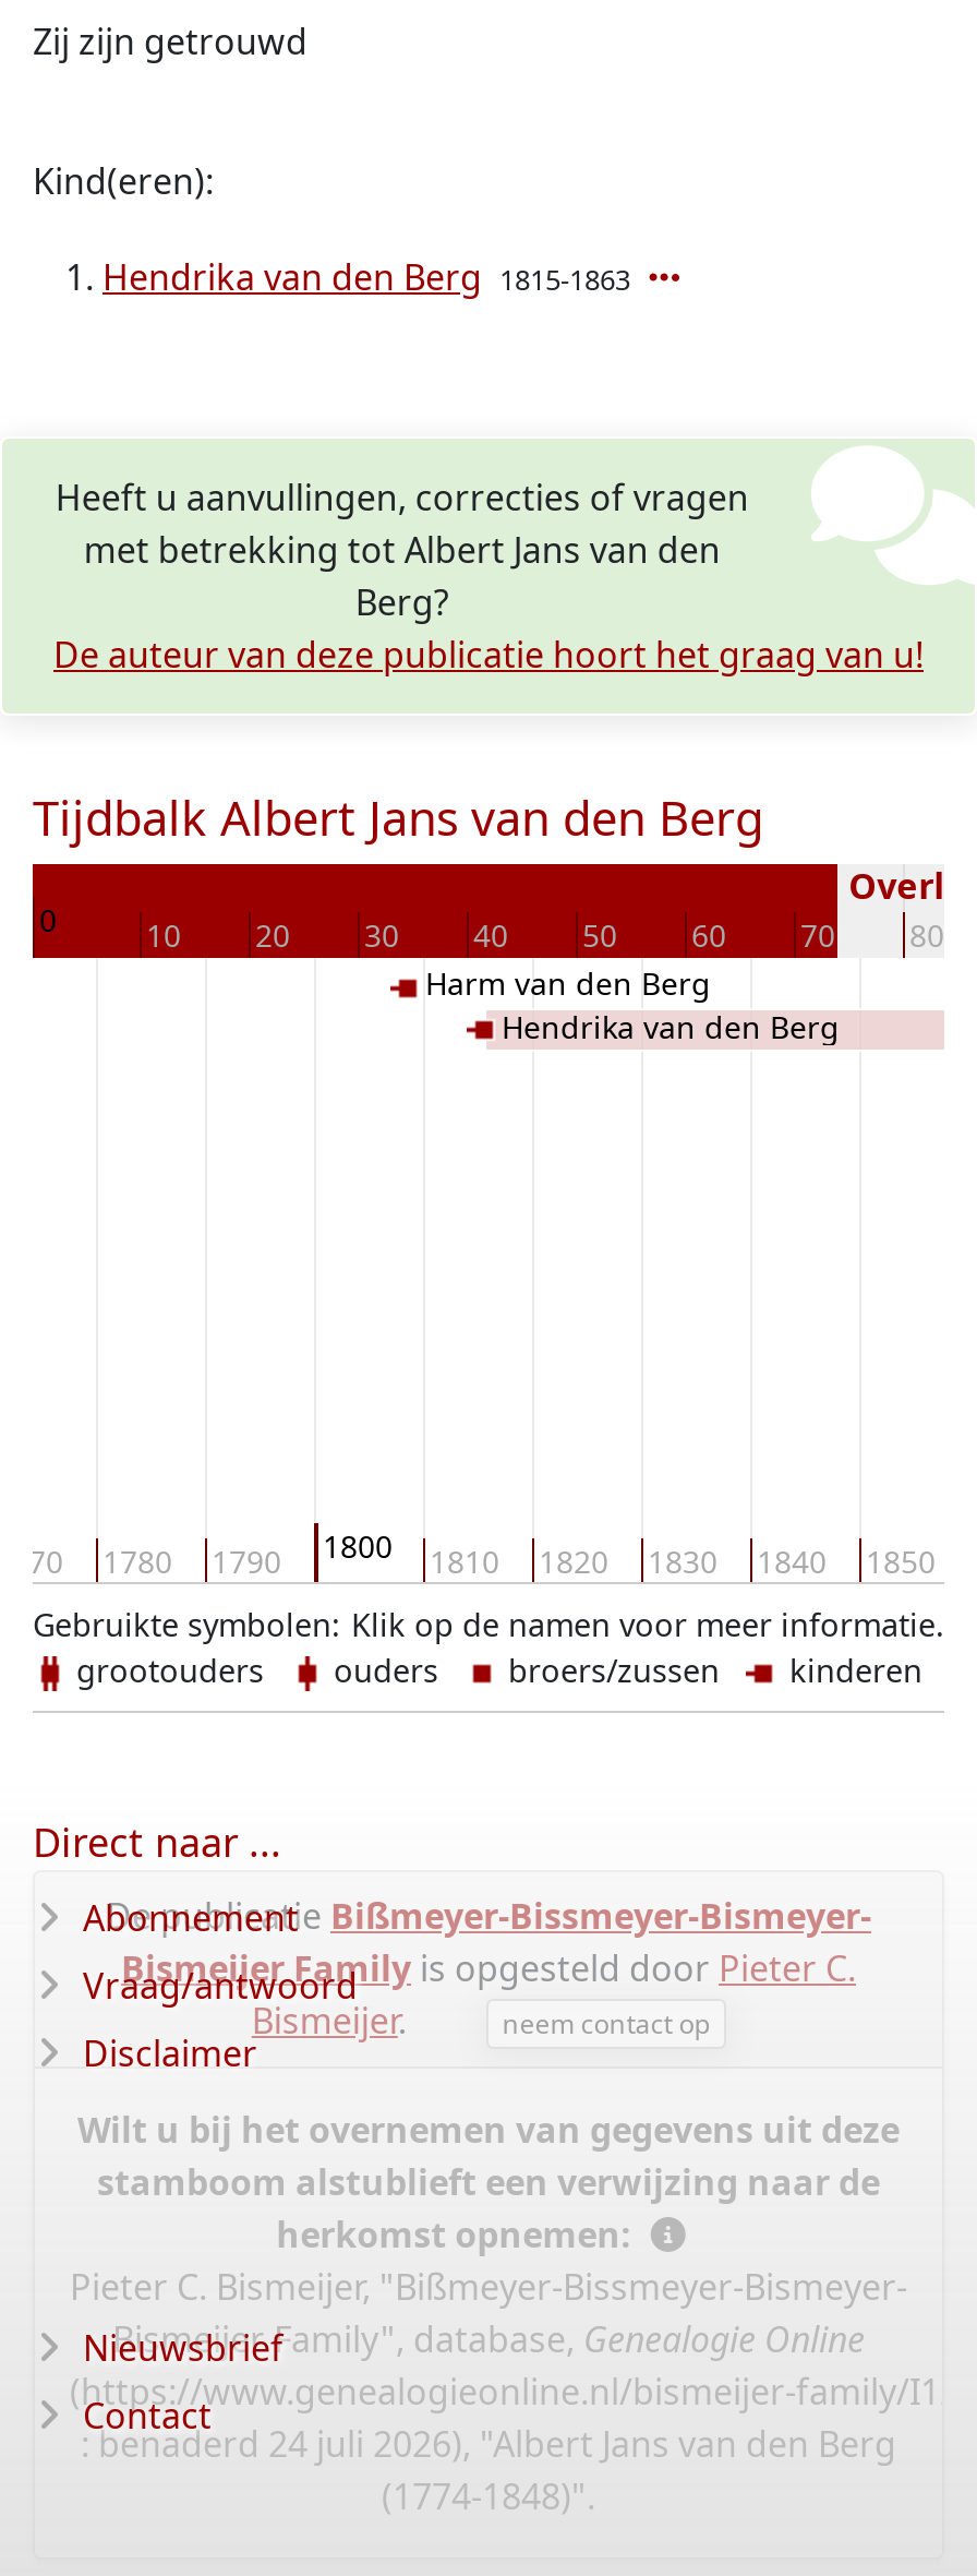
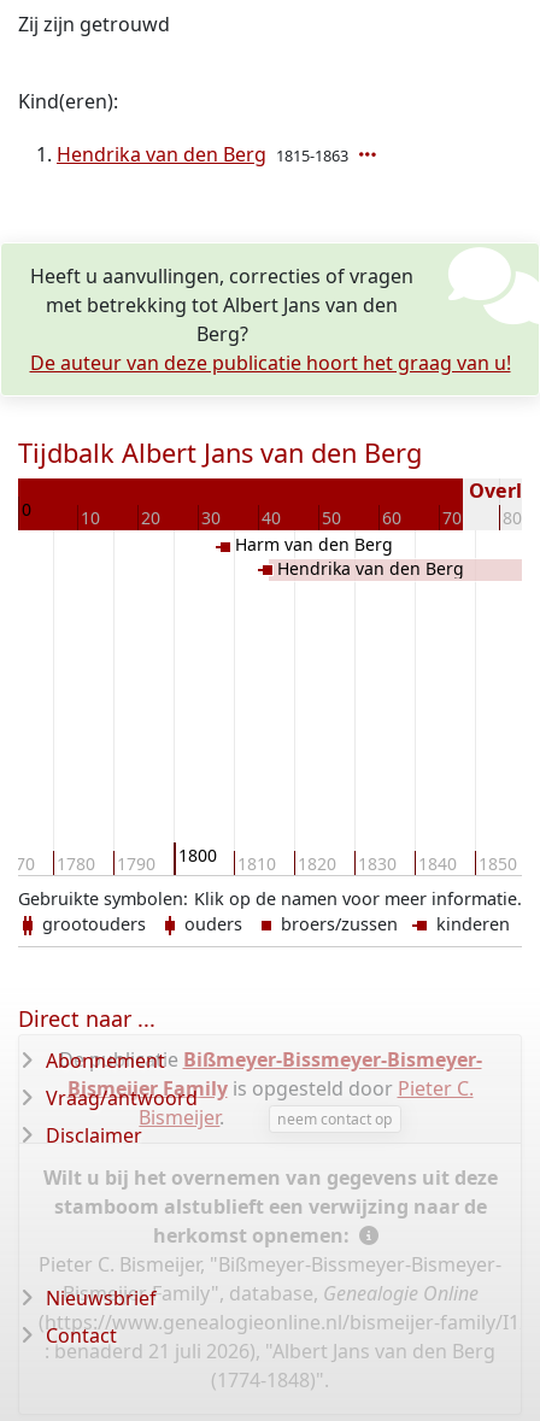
[81,2421,896,2469] : benaderd 24 juli 2026), "Albert Jans van den Berg -> [45,1338,495,1365] : benaderd 21 juli 2026), "Albert Jans van den Berg

